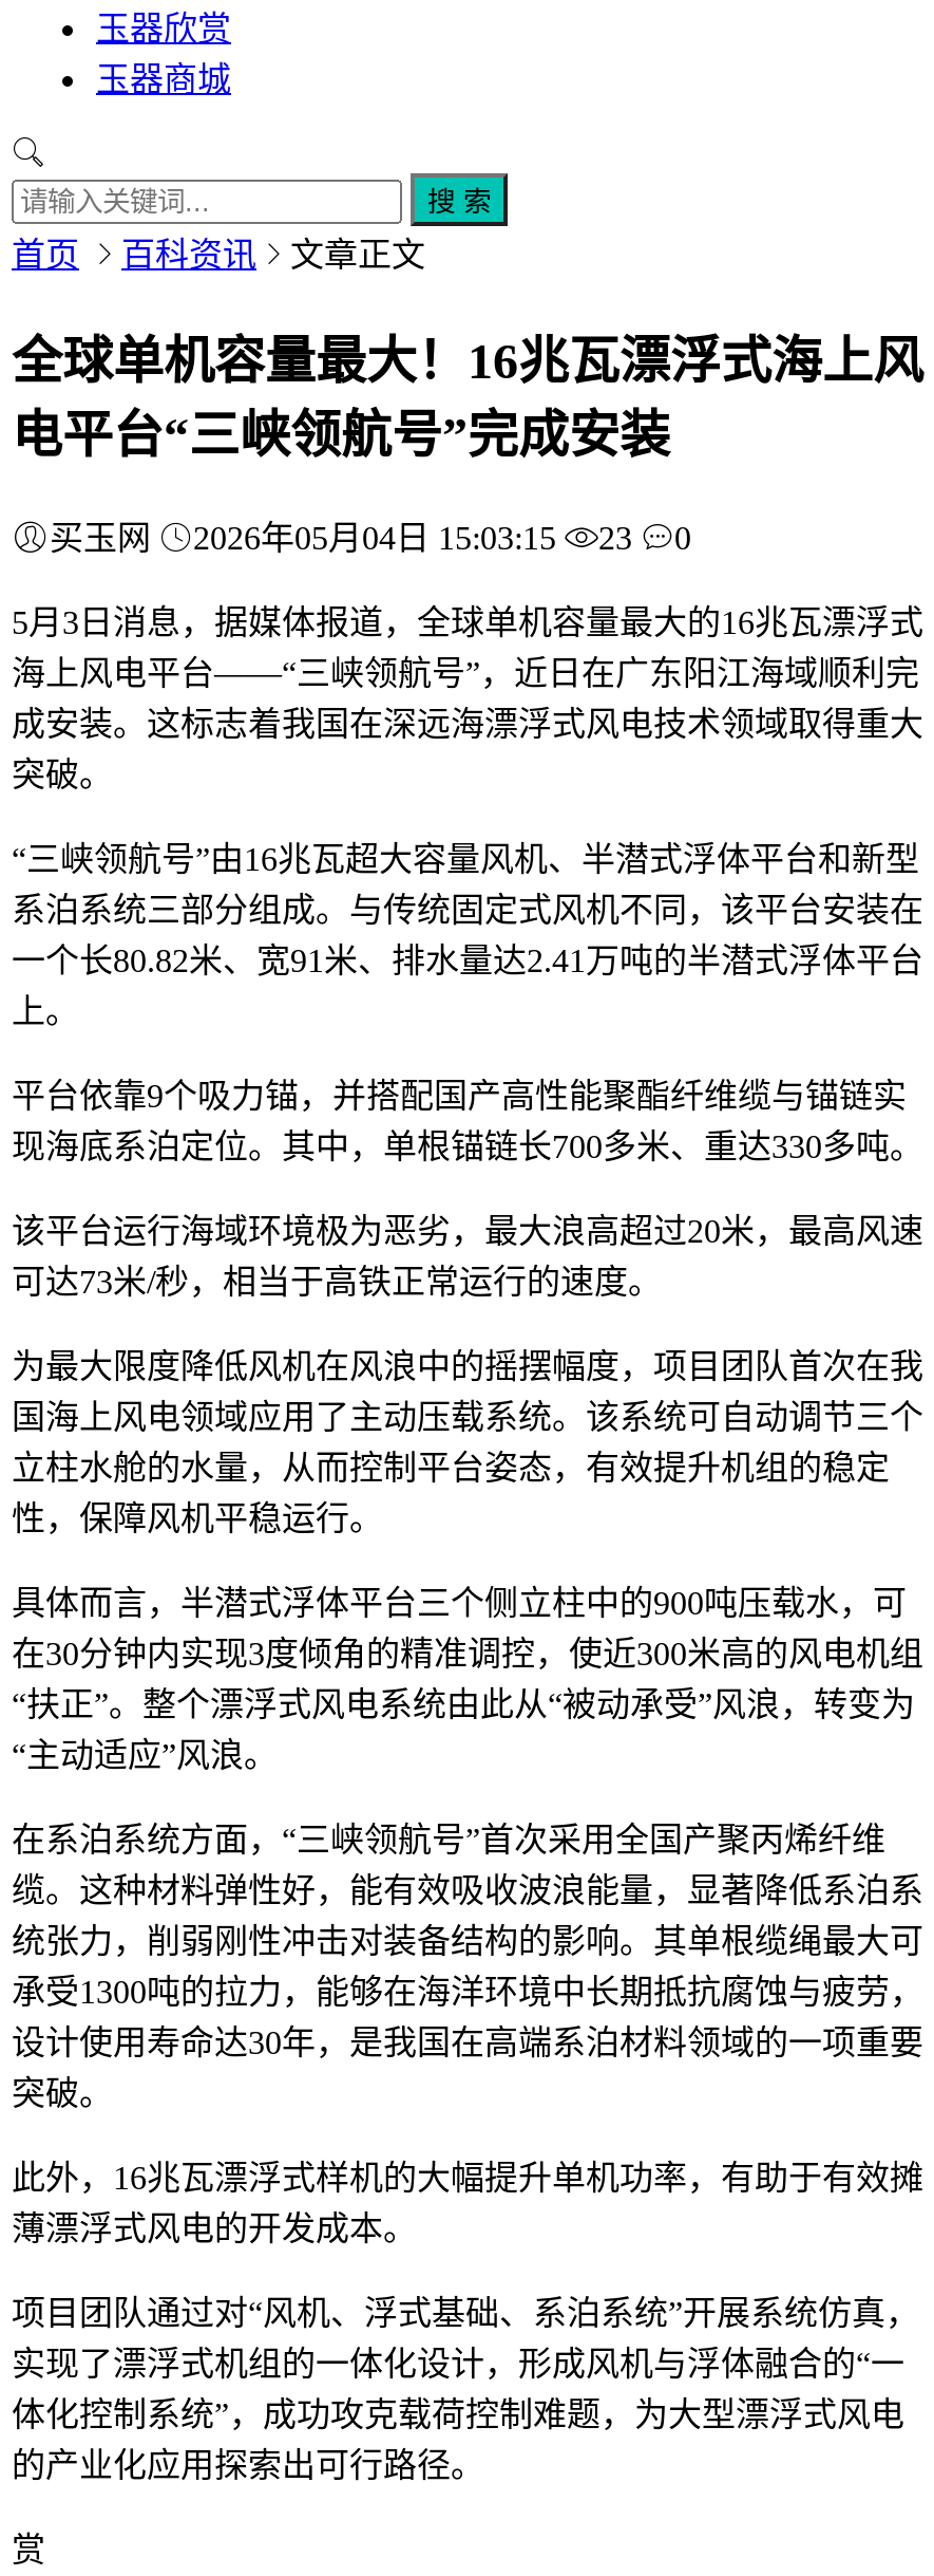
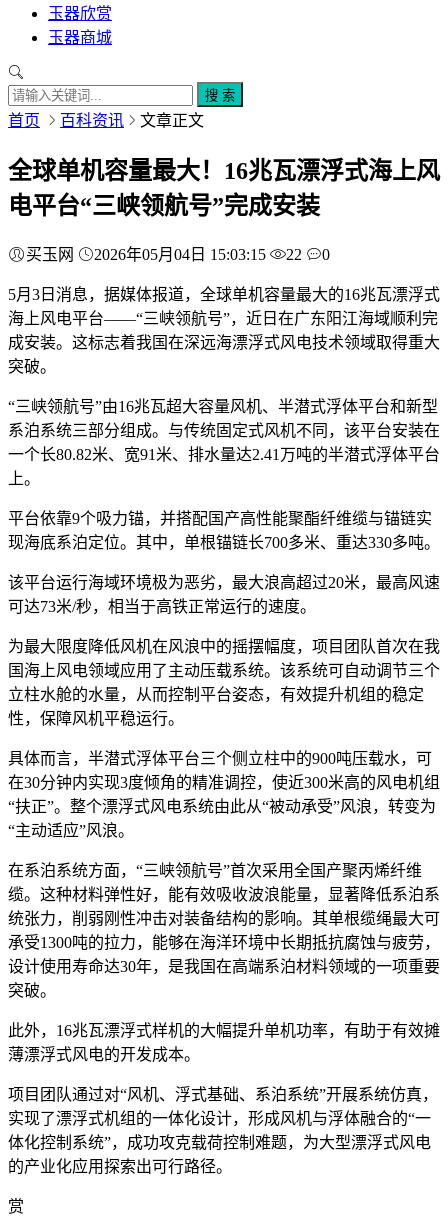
[50,519,691,555] 买玉网 2026年05月04日 15:03:15 23 0 -> [26,246,330,263] 买玉网 2026年05月04日 15:03:15 22 0

